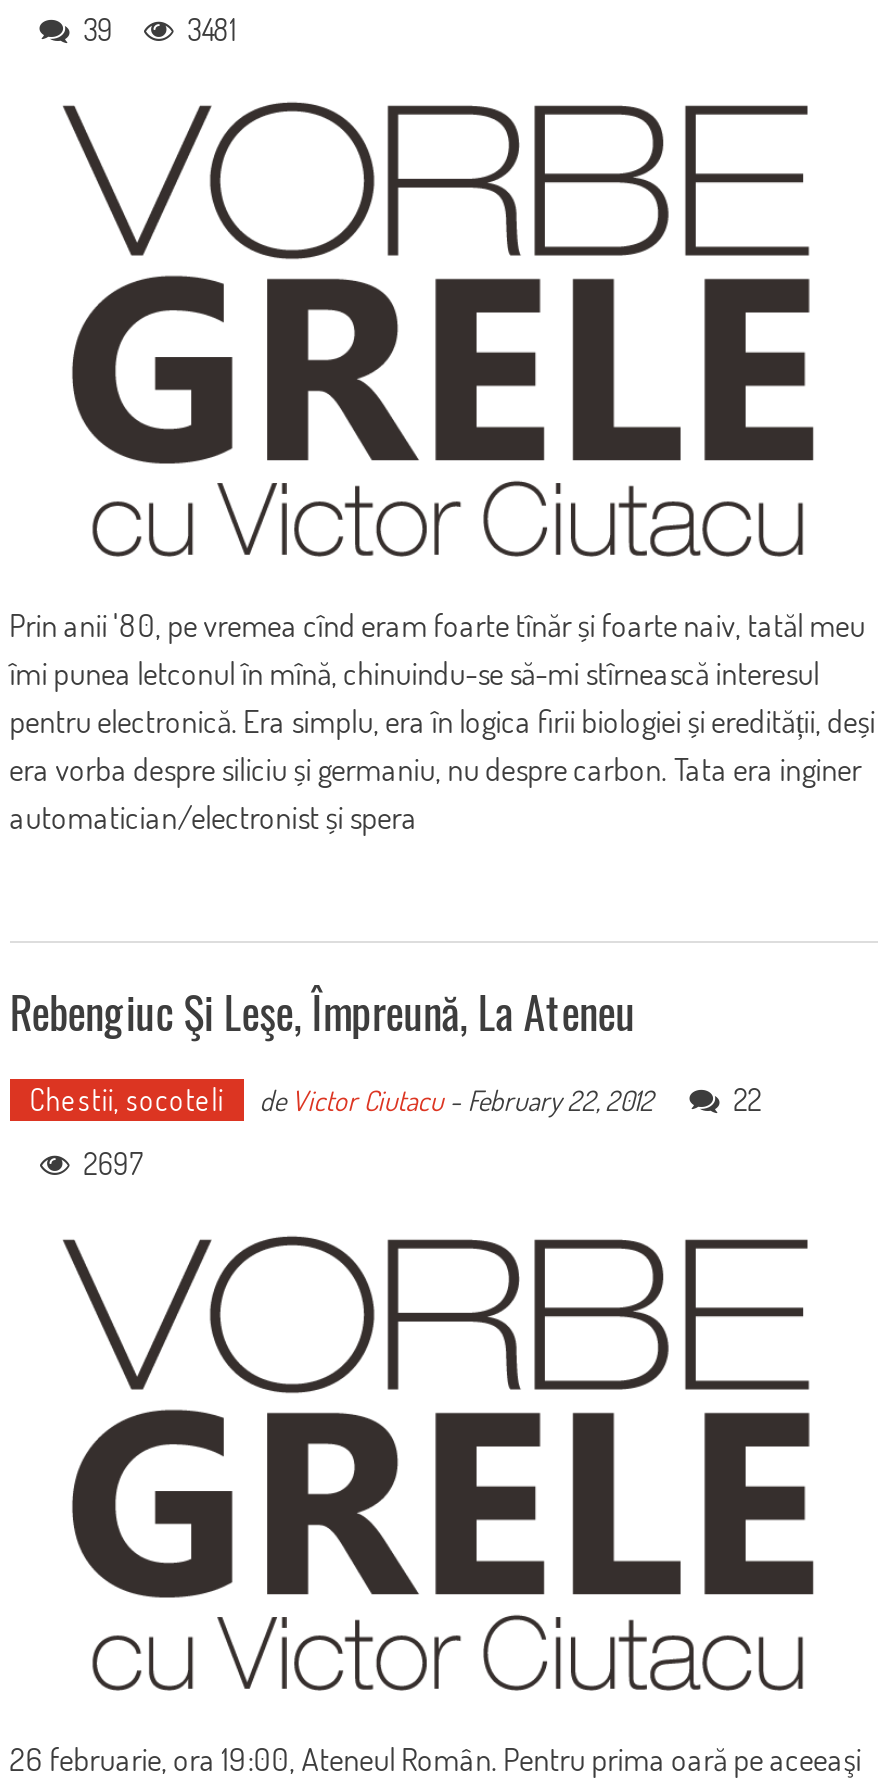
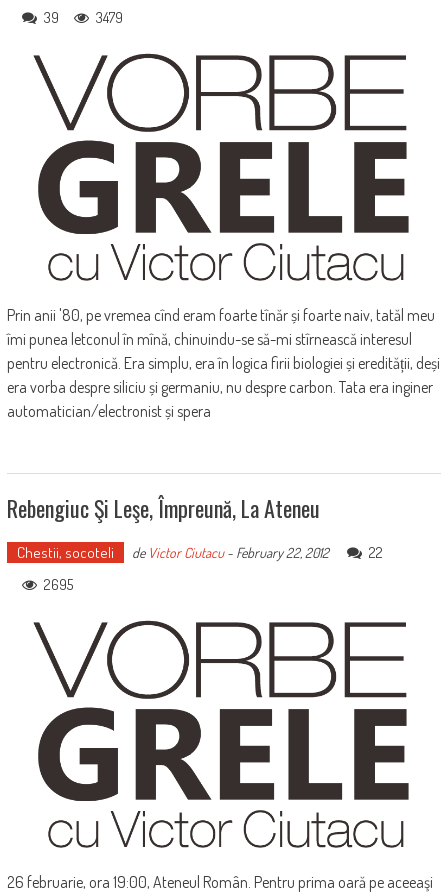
[83,12,235,50] 39 3481 -> [44,8,123,27] 39 3479
[83,1146,141,1184] 2697 -> [44,575,73,594] 2695

